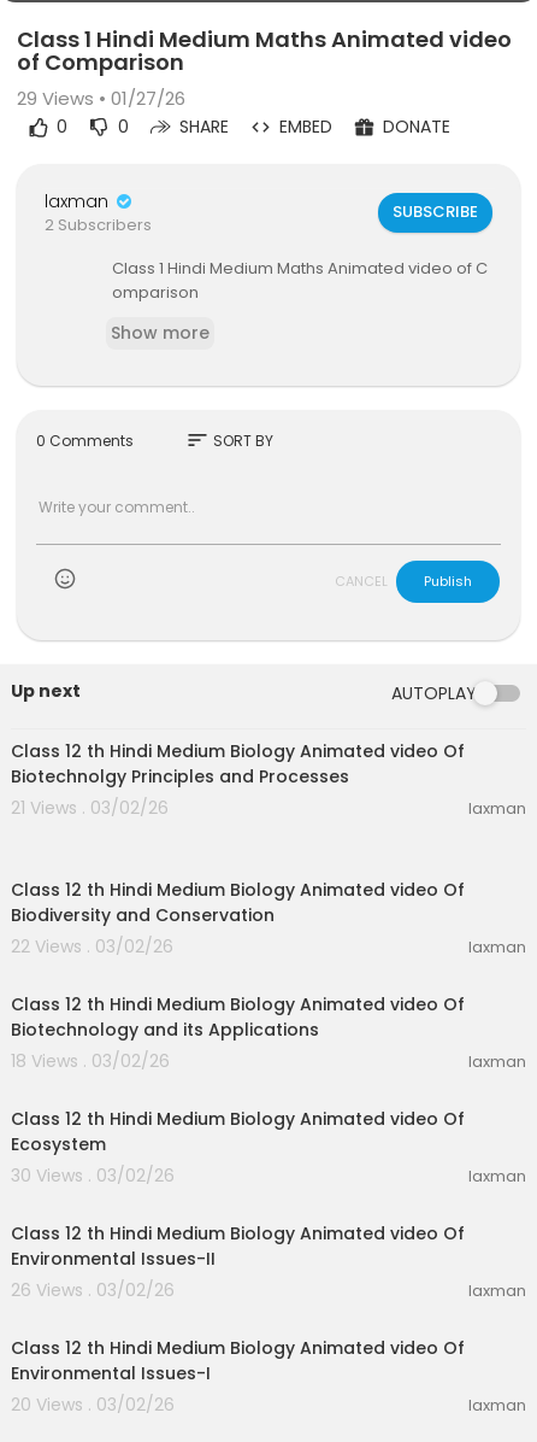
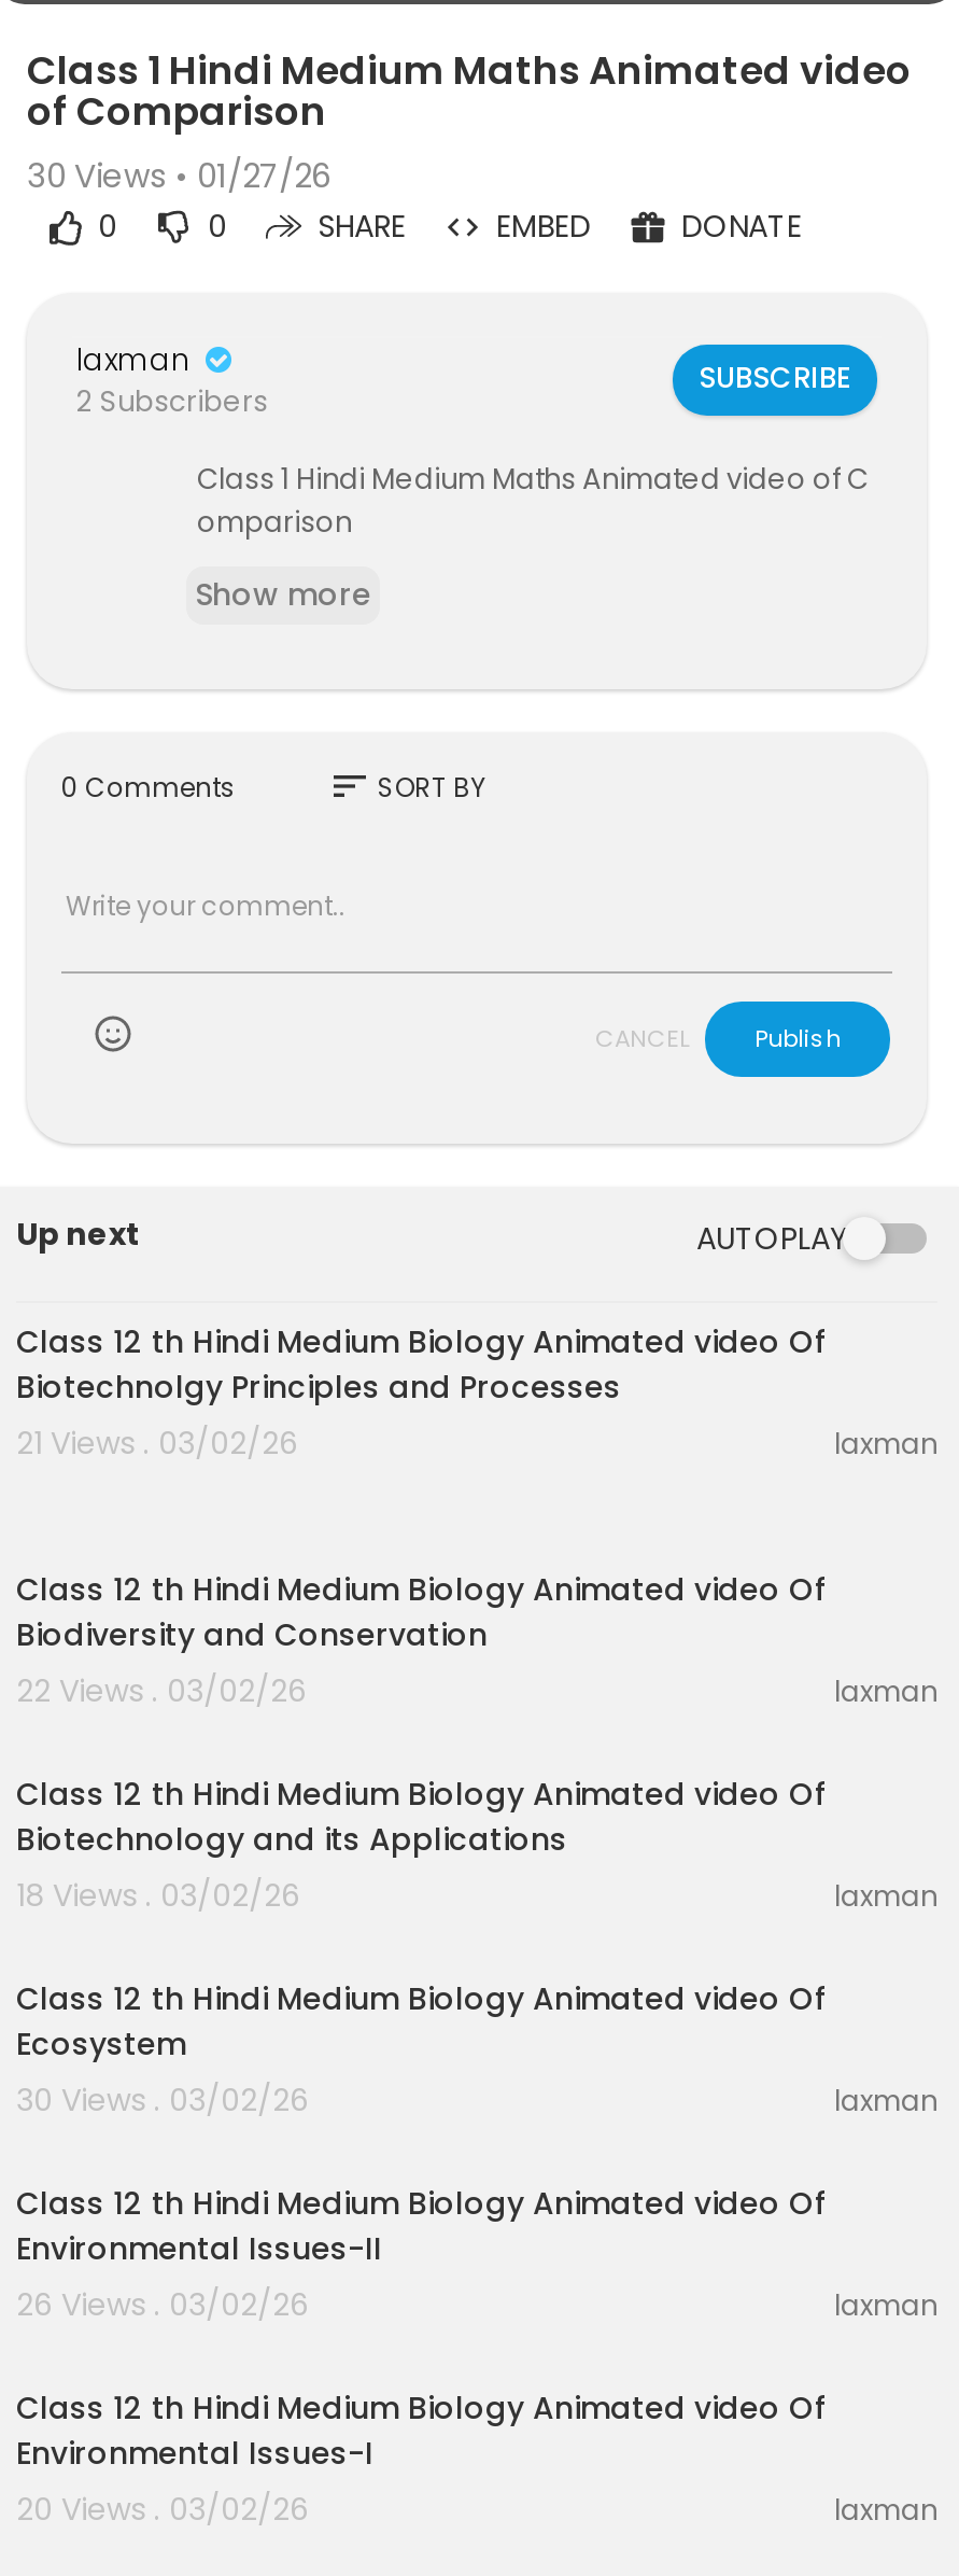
[17,86,185,111] 29 Views • 01/27/26 -> [27,153,330,198] 30 Views • 01/27/26

